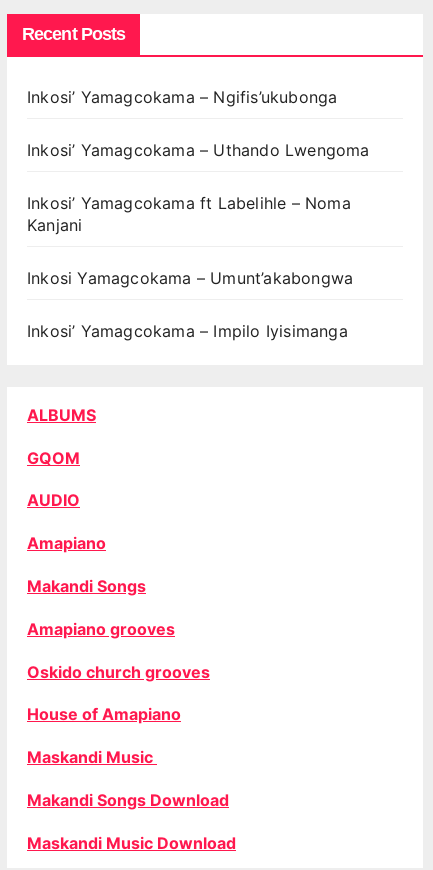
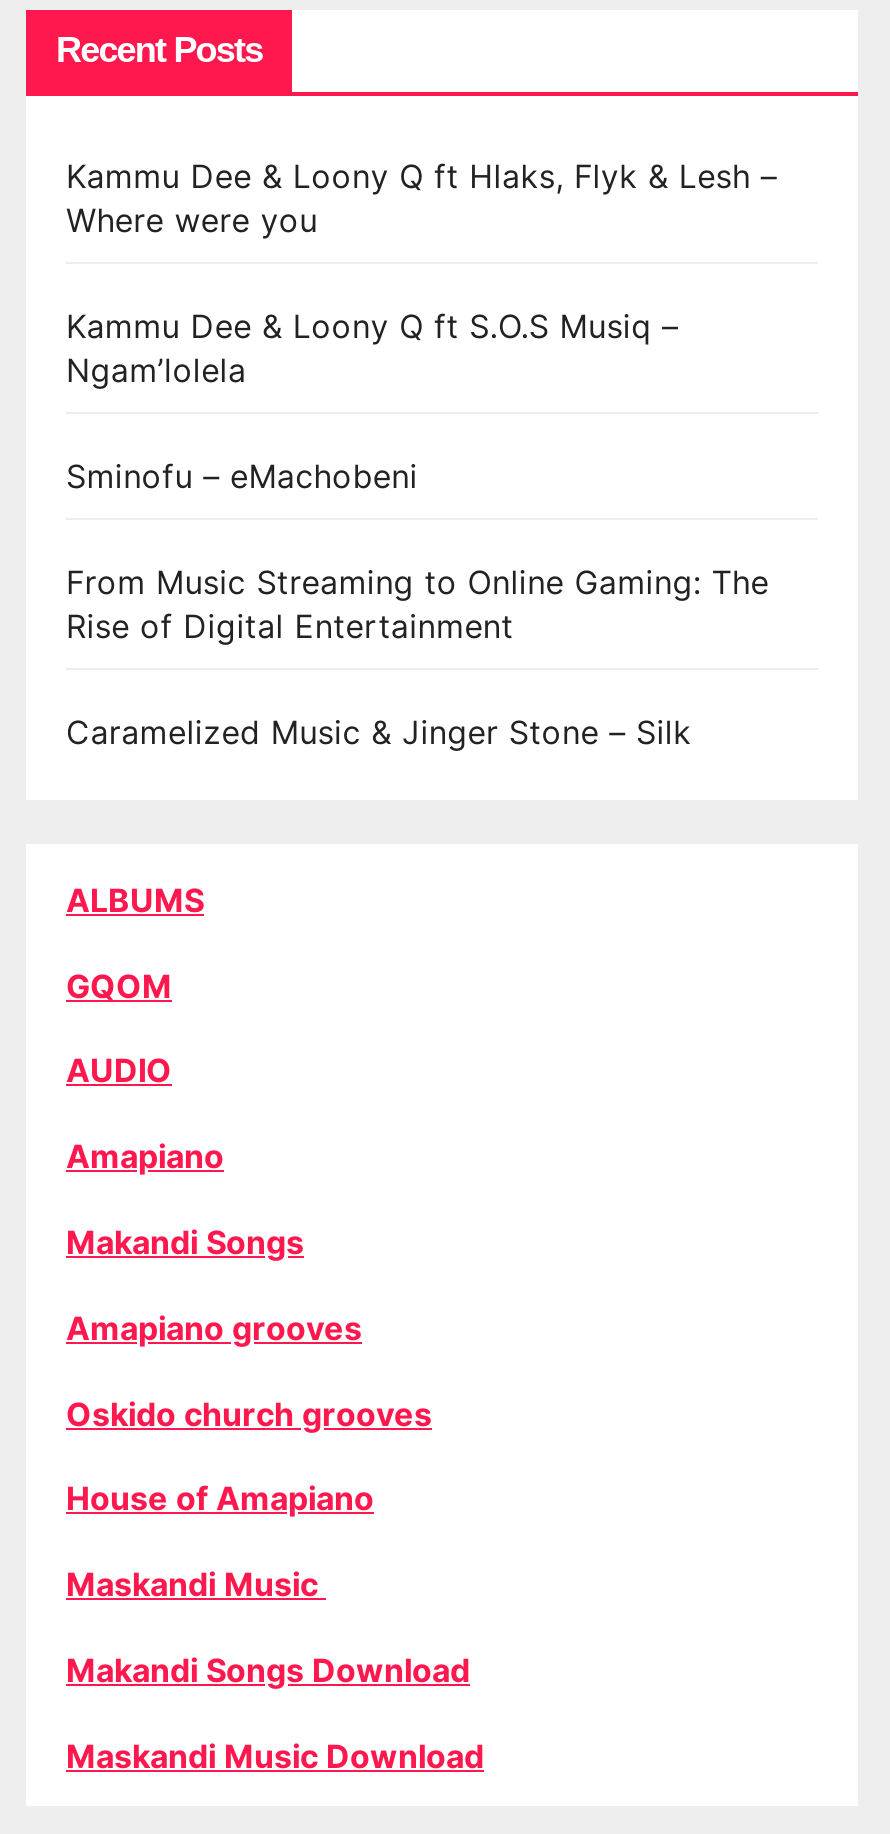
[27,87,337,107] Inkosi’ Yamagcokama – Ngifis’ukubonga -> [66,156,777,240] Kammu Dee & Loony Q ft Hlaks, Flyk & Lesh – | Where were you
[27,140,370,160] Inkosi’ Yamagcokama – Uthando Lwengoma -> [66,306,678,390] Kammu Dee & Loony Q ft S.O.S Musiq – | Ngam’lolela
[27,193,351,235] Inkosi’ Yamagcokama ft Labelihle – Noma | Kanjani -> [66,456,418,496] Sminofu – eMachobeni
[27,268,353,288] Inkosi Yamagcokama – Umunt’akabongwa -> [66,562,769,646] From Music Streaming to Online Gaming: The | Rise of Digital Entertainment
[27,321,348,341] Inkosi’ Yamagcokama – Impilo Iyisimanga -> [66,712,692,752] Caramelized Music & Jinger Stone – Silk

